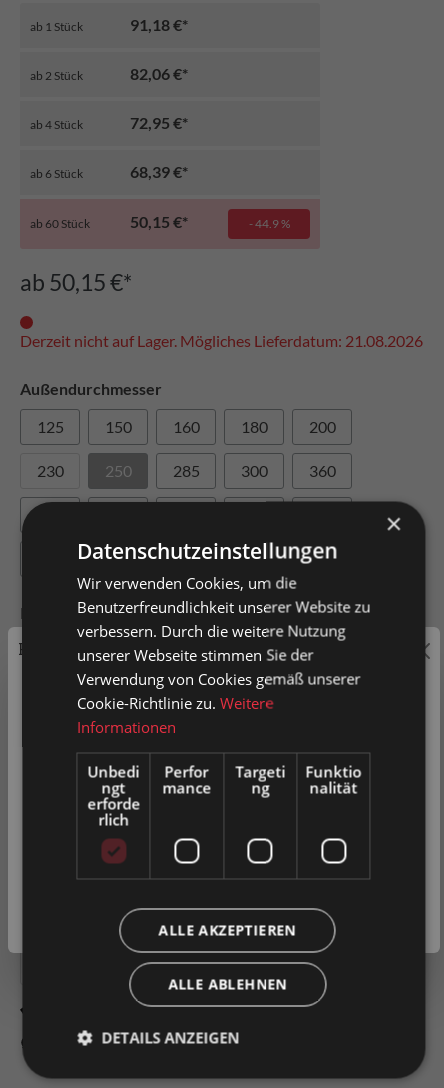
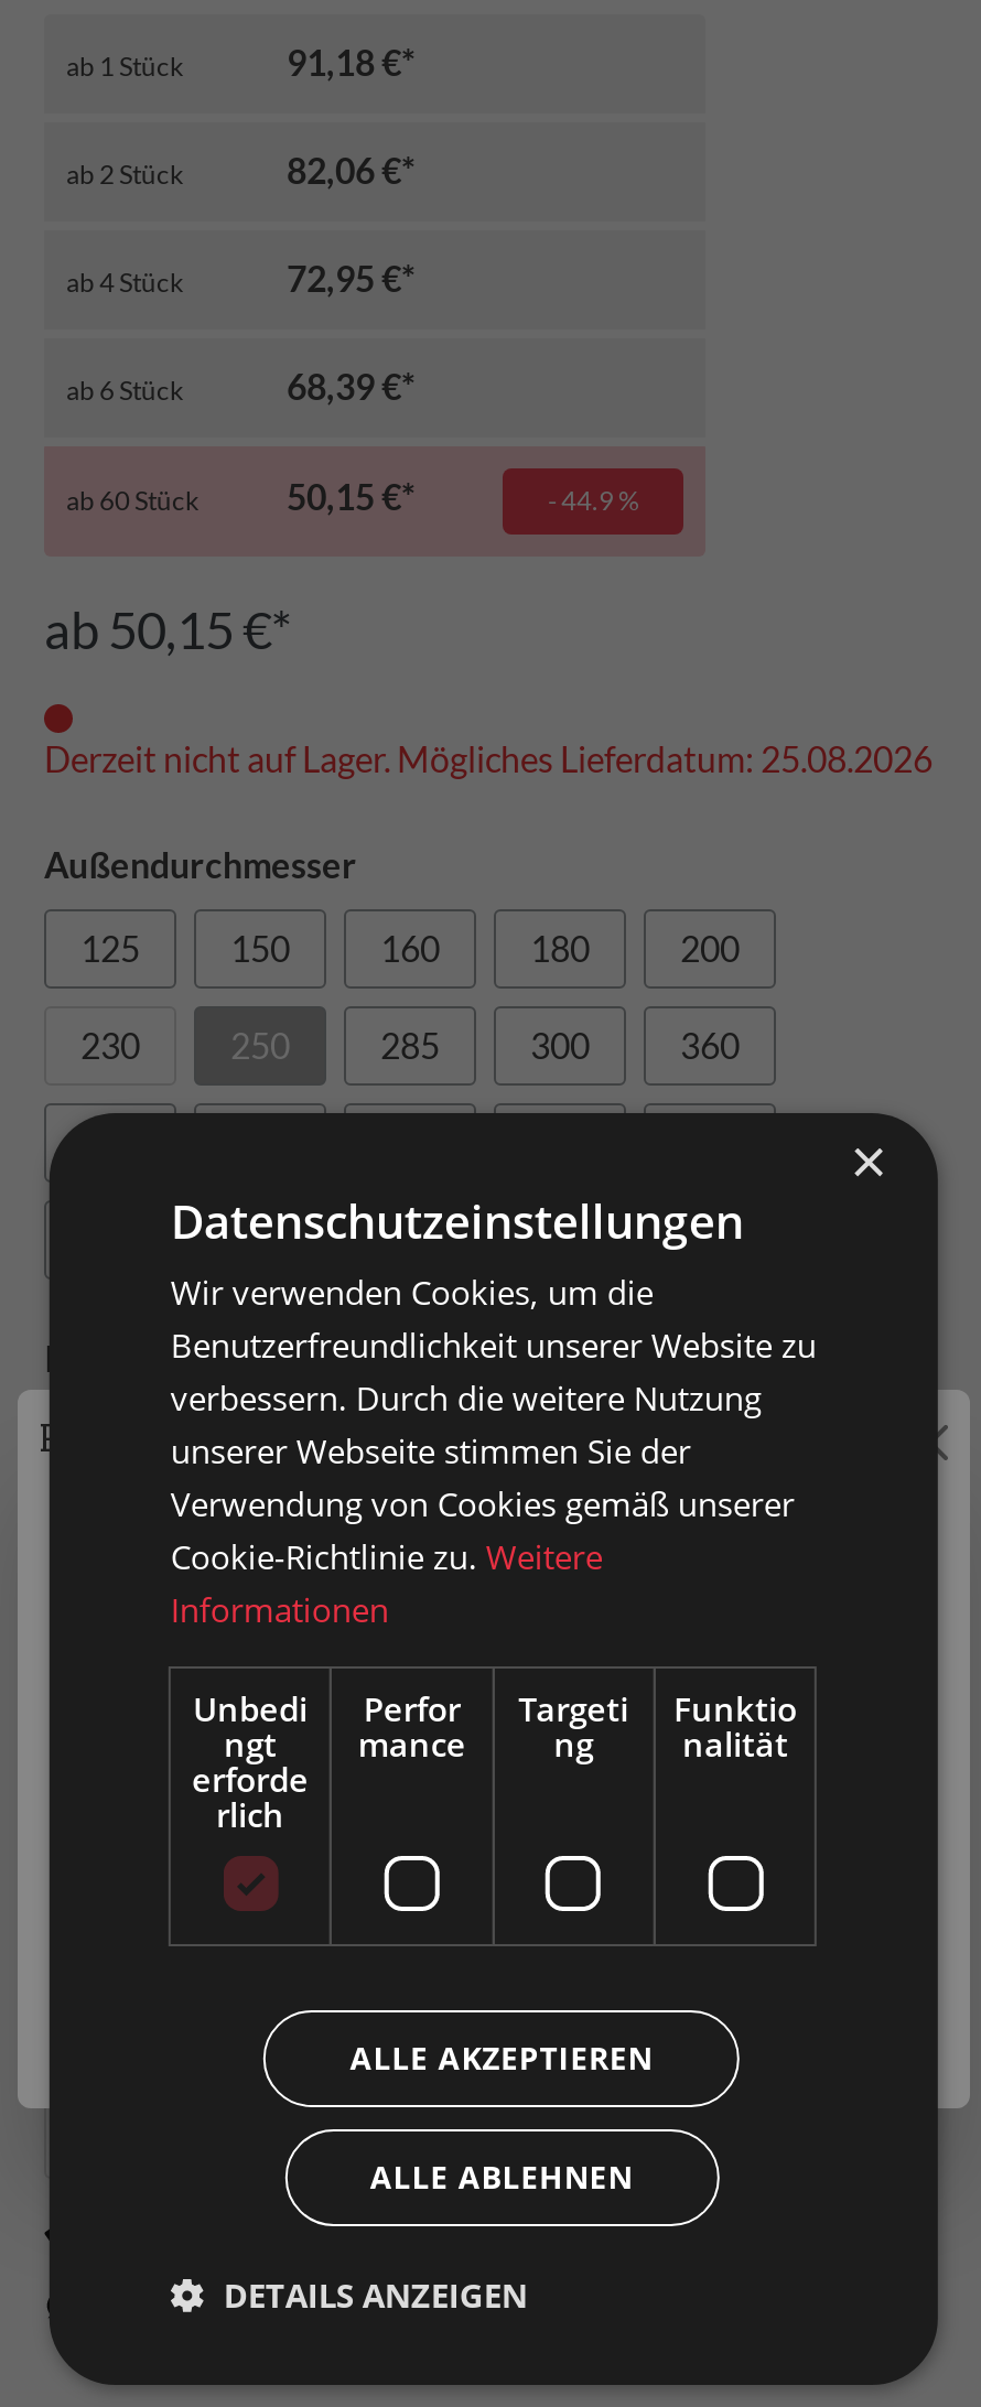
[20,331,423,350] Derzeit nicht auf Lager. Mögliches Lieferdatum: 21.08.2026 -> [44,737,933,779] Derzeit nicht auf Lager. Mögliches Lieferdatum: 25.08.2026

